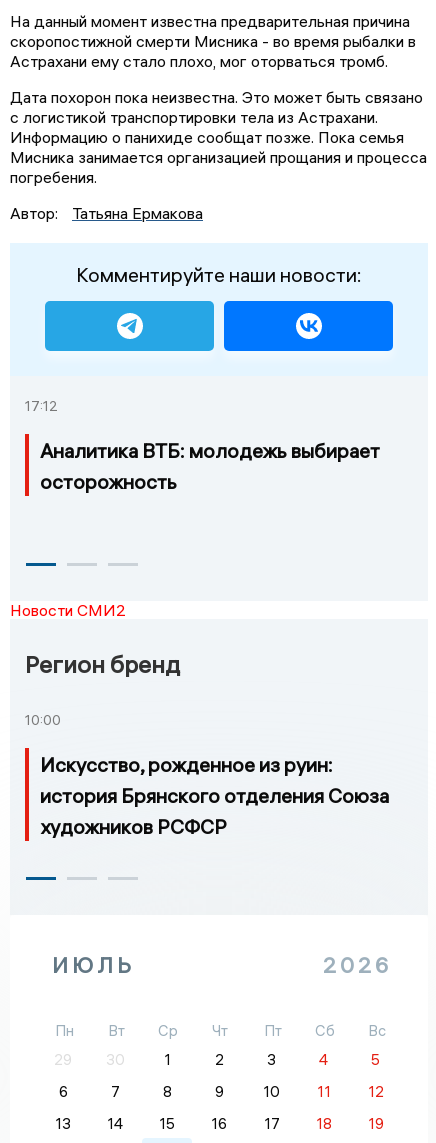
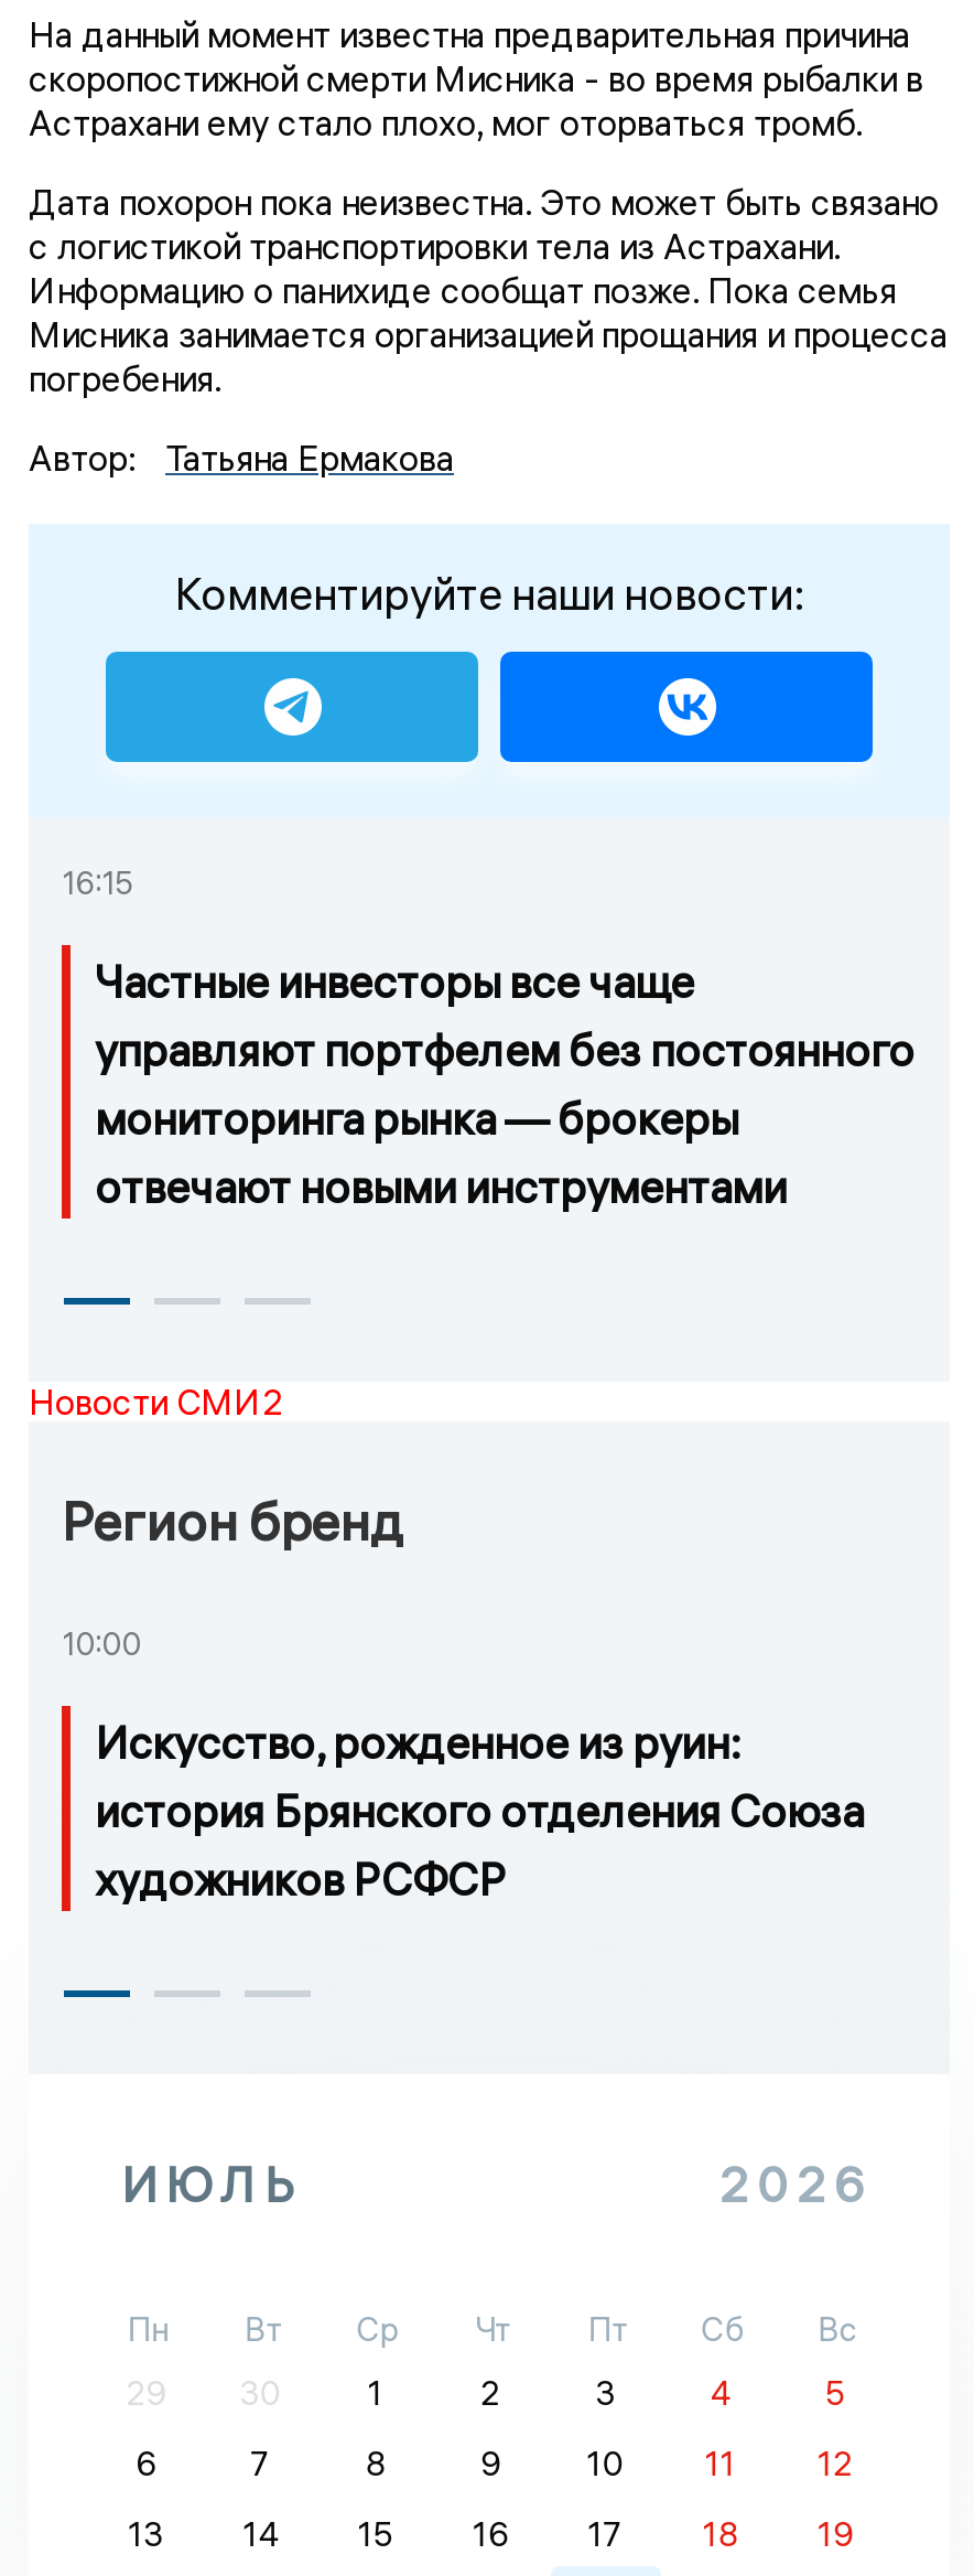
[25,397,58,415] 17:12 -> [62,863,134,903] 16:15
[40,438,380,494] Аналитика ВТБ: молодежь выбирает | осторожность -> [95,954,915,1214] Частные инвесторы все чаще | управляют портфелем без постоянного | мониторинга рынка — брокеры | отвечают новыми инструментами

